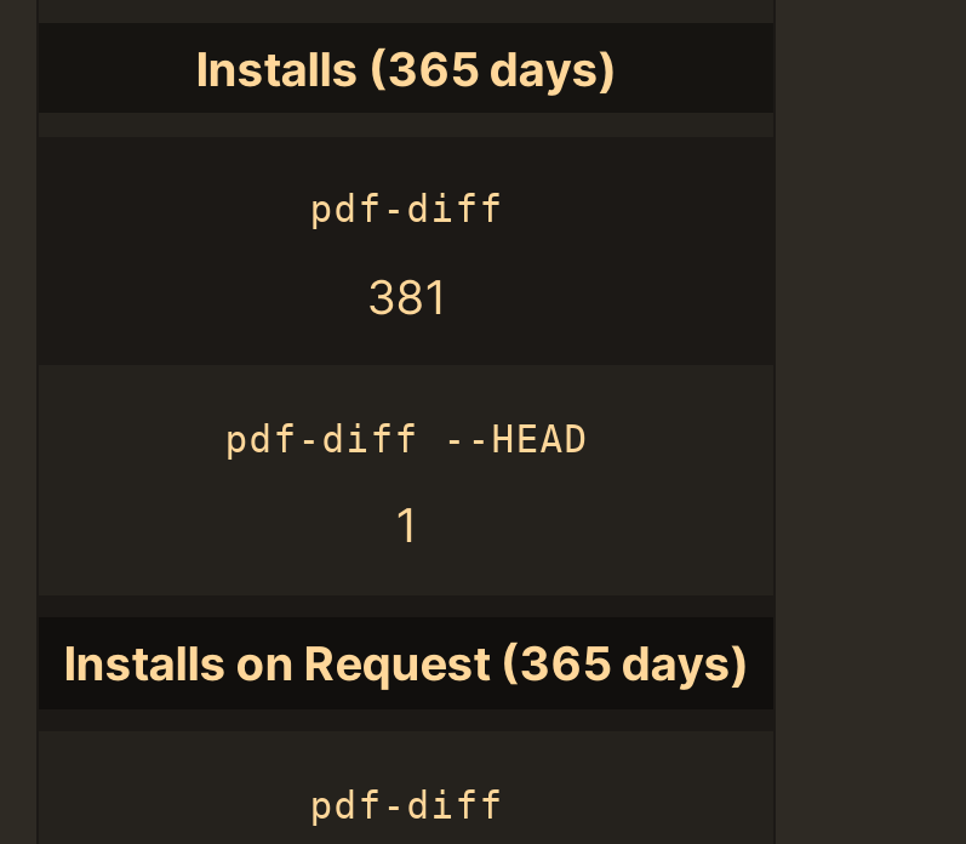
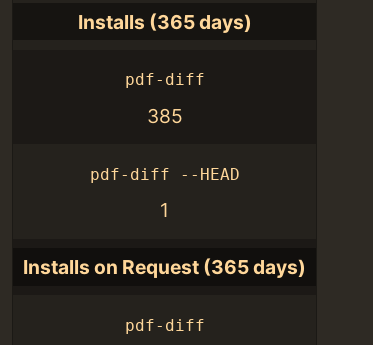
[367,268,447,326] 381 -> [147,104,183,128] 385

